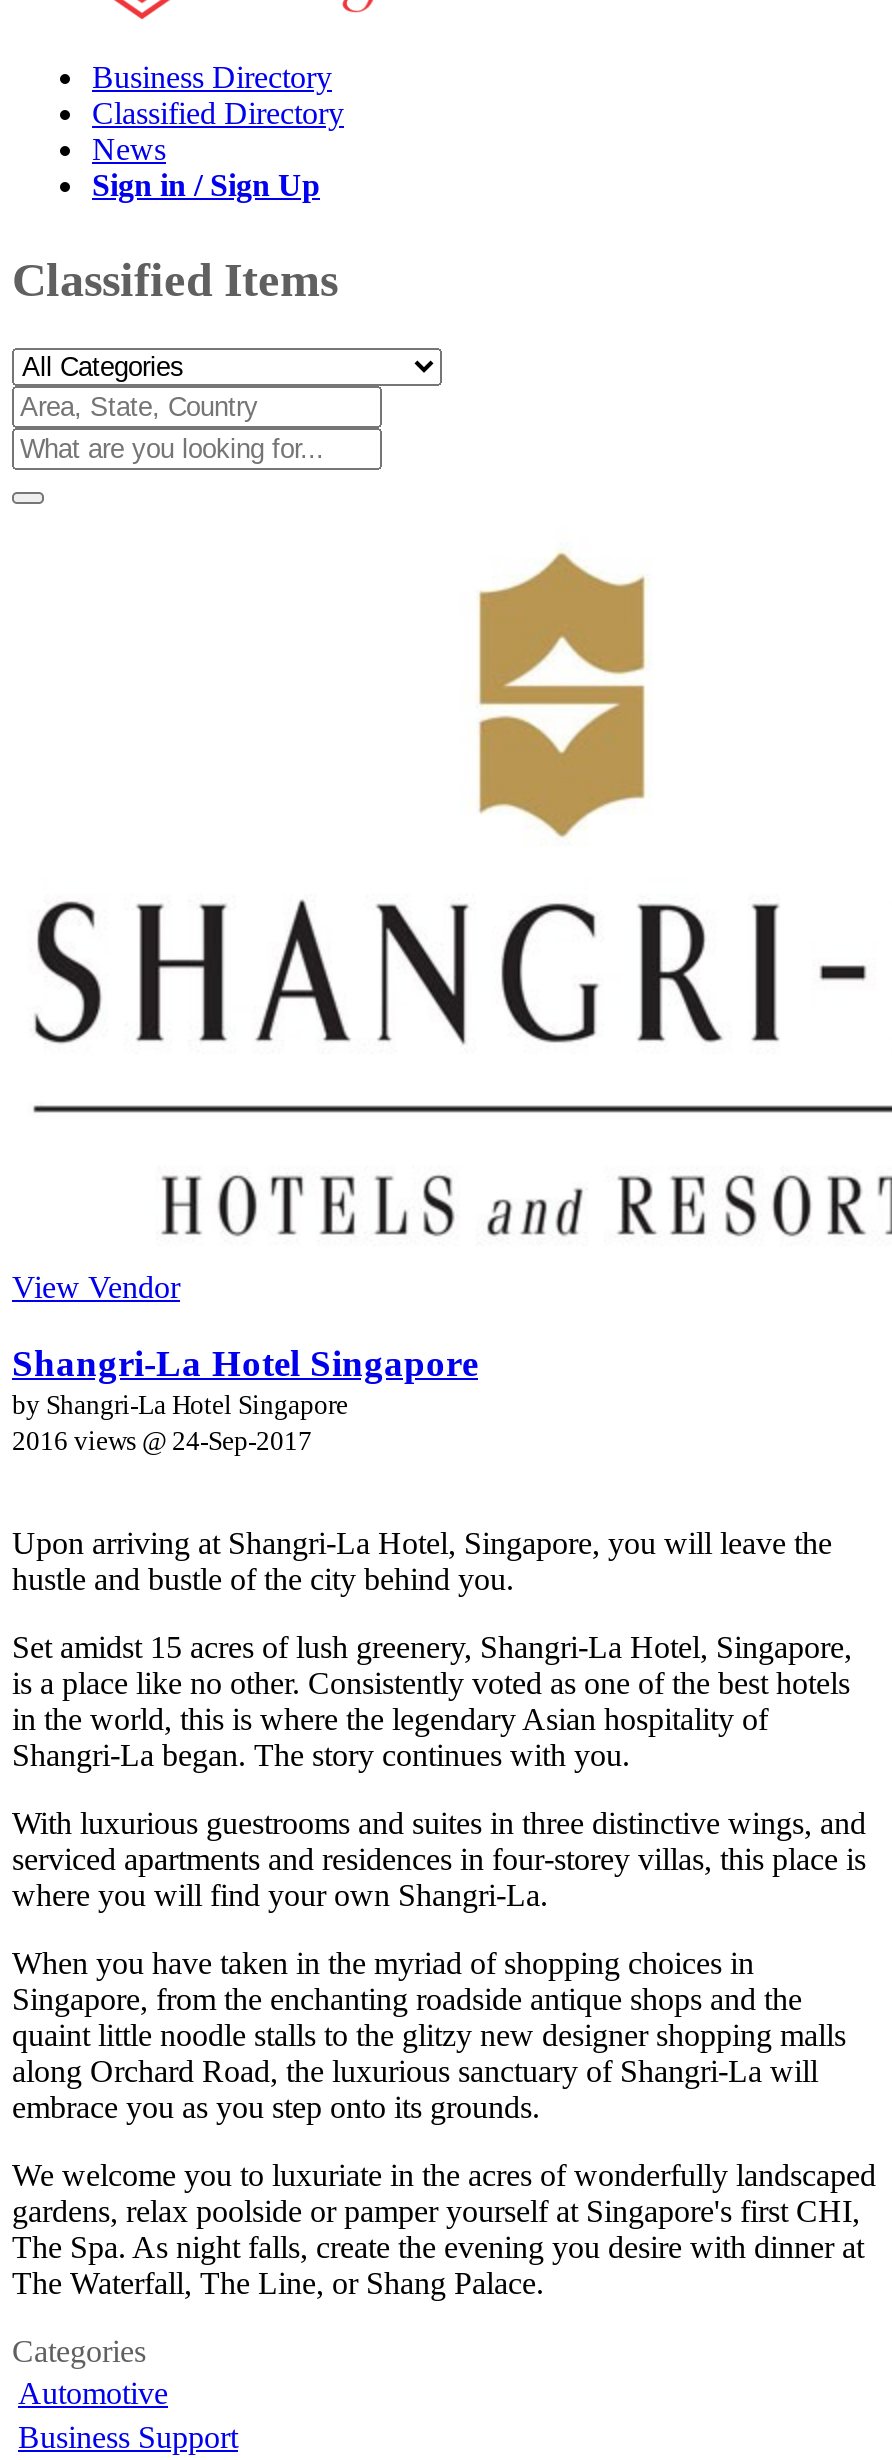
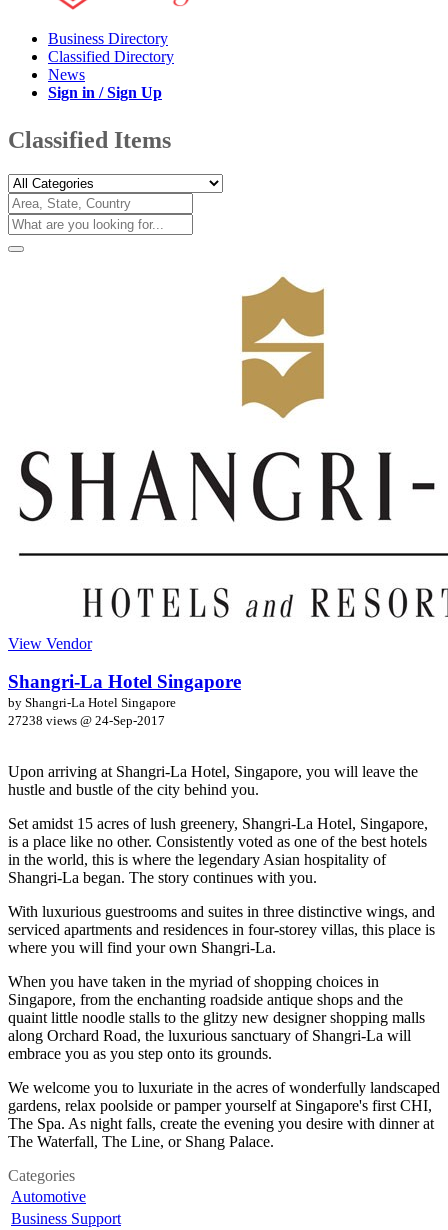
[12,1427,312,1457] 2016 views @ 24-Sep-2017 -> [8,713,165,728] 27238 views @ 24-Sep-2017

